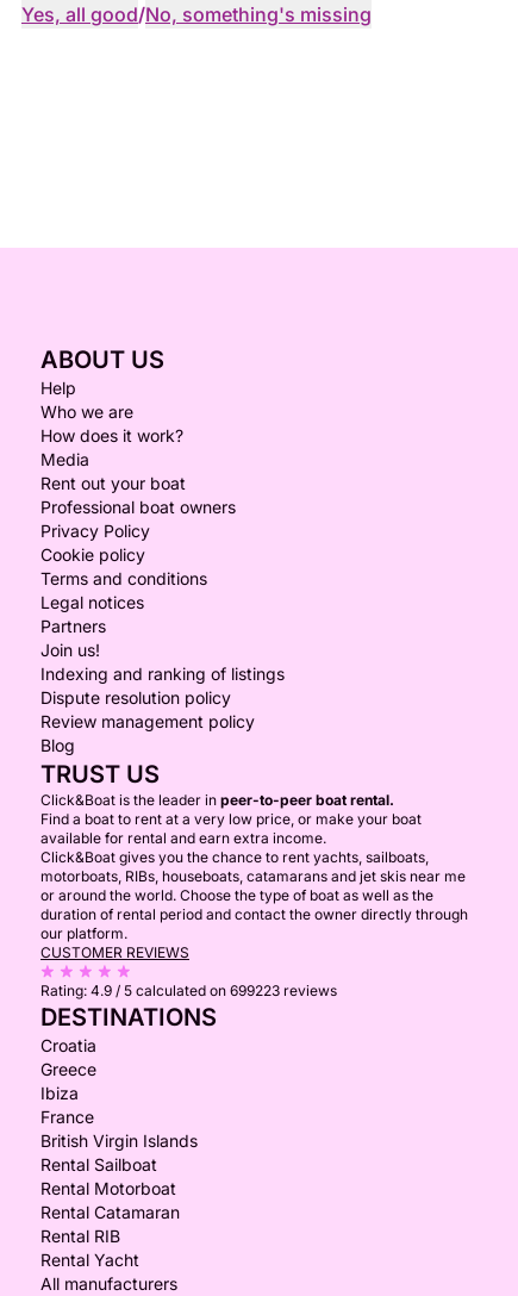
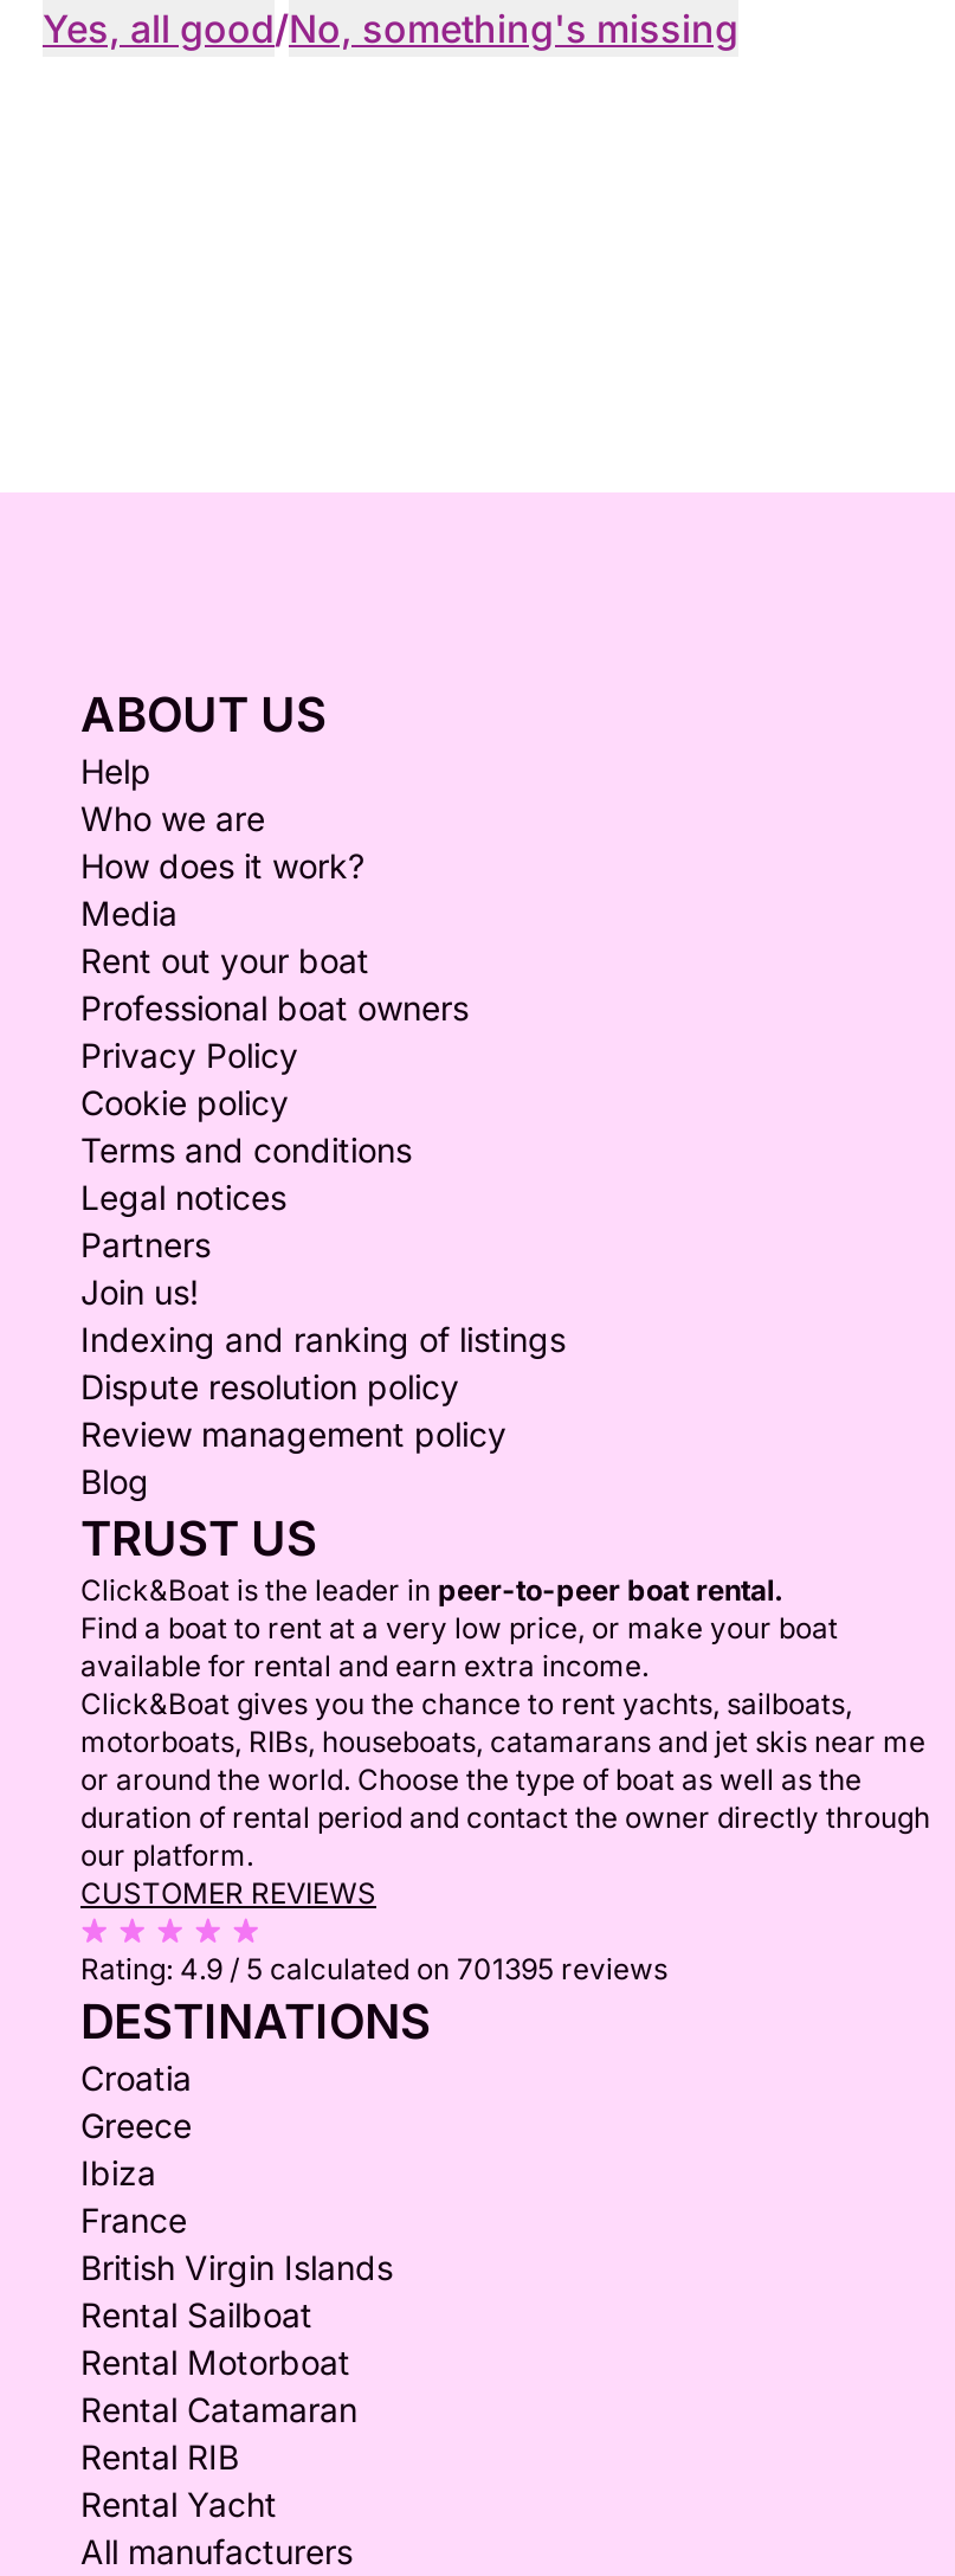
[40,982,337,999] Rating: 4.9 / 5 calculated on 699223 reviews -> [80,1951,667,1986] Rating: 4.9 / 5 calculated on 701395 reviews

